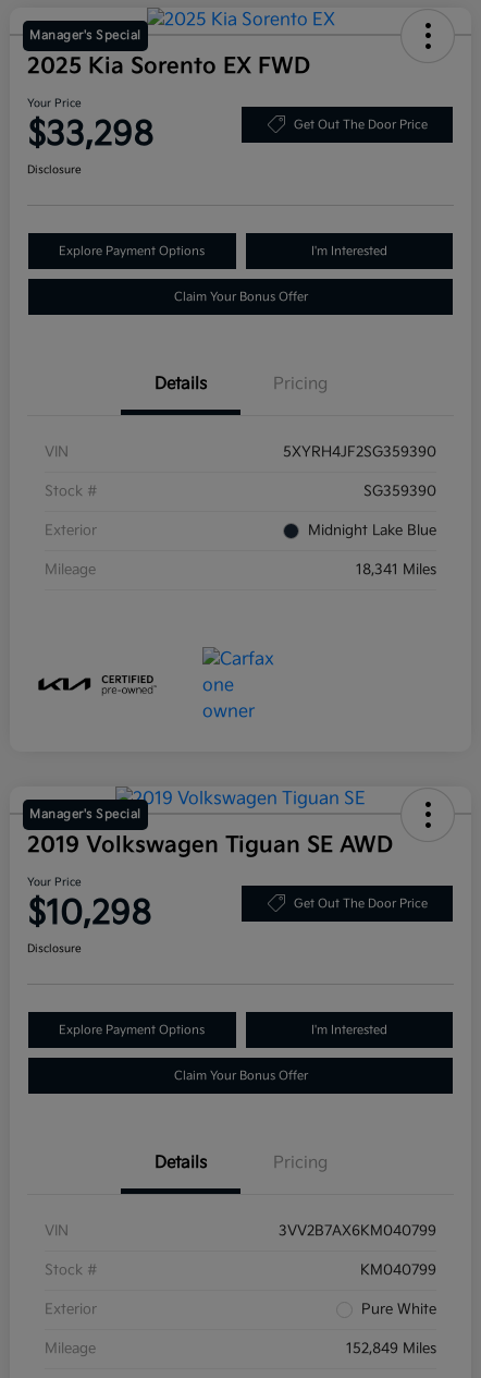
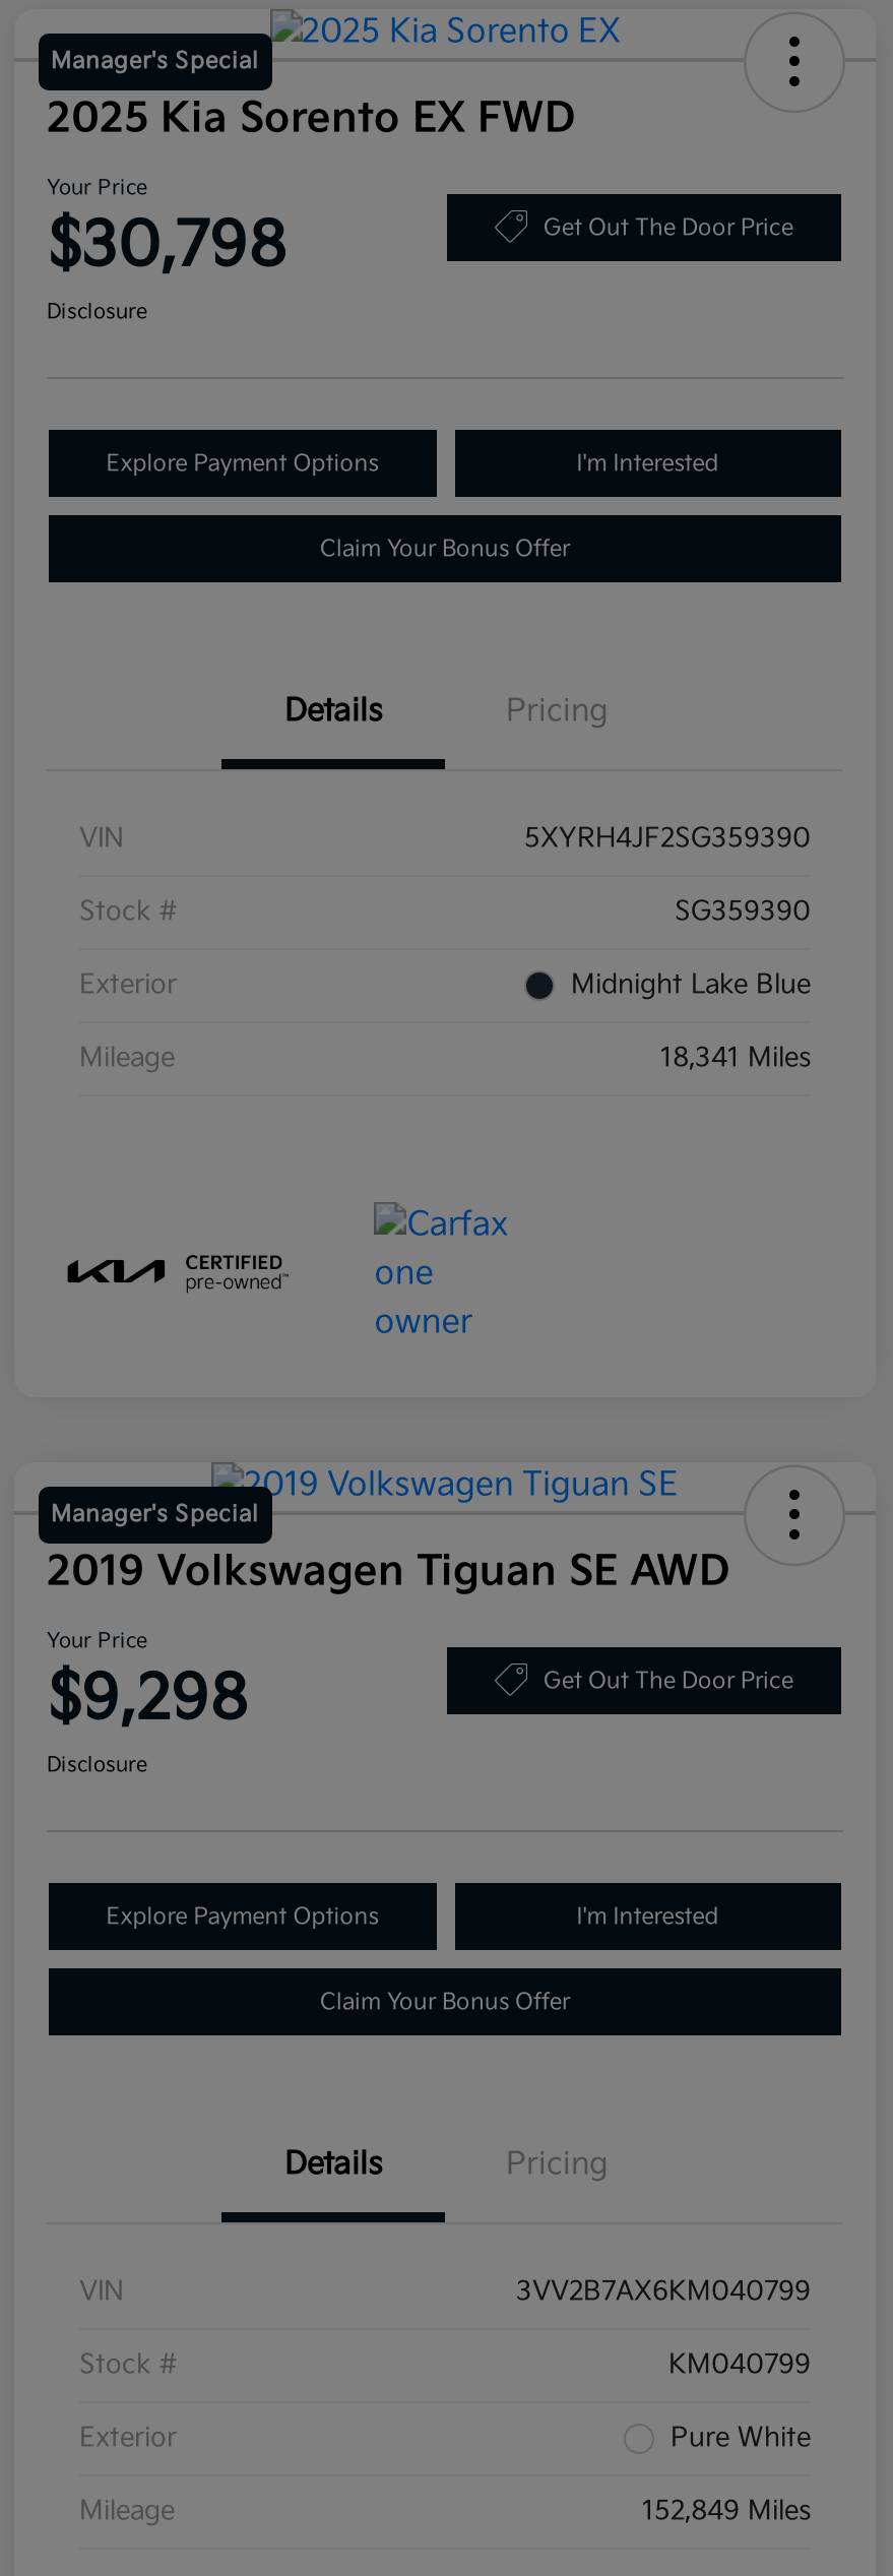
[27,116,153,155] $33,298 -> [47,211,286,284] $30,798
[27,895,151,934] $10,298 -> [47,1664,248,1737] $9,298

